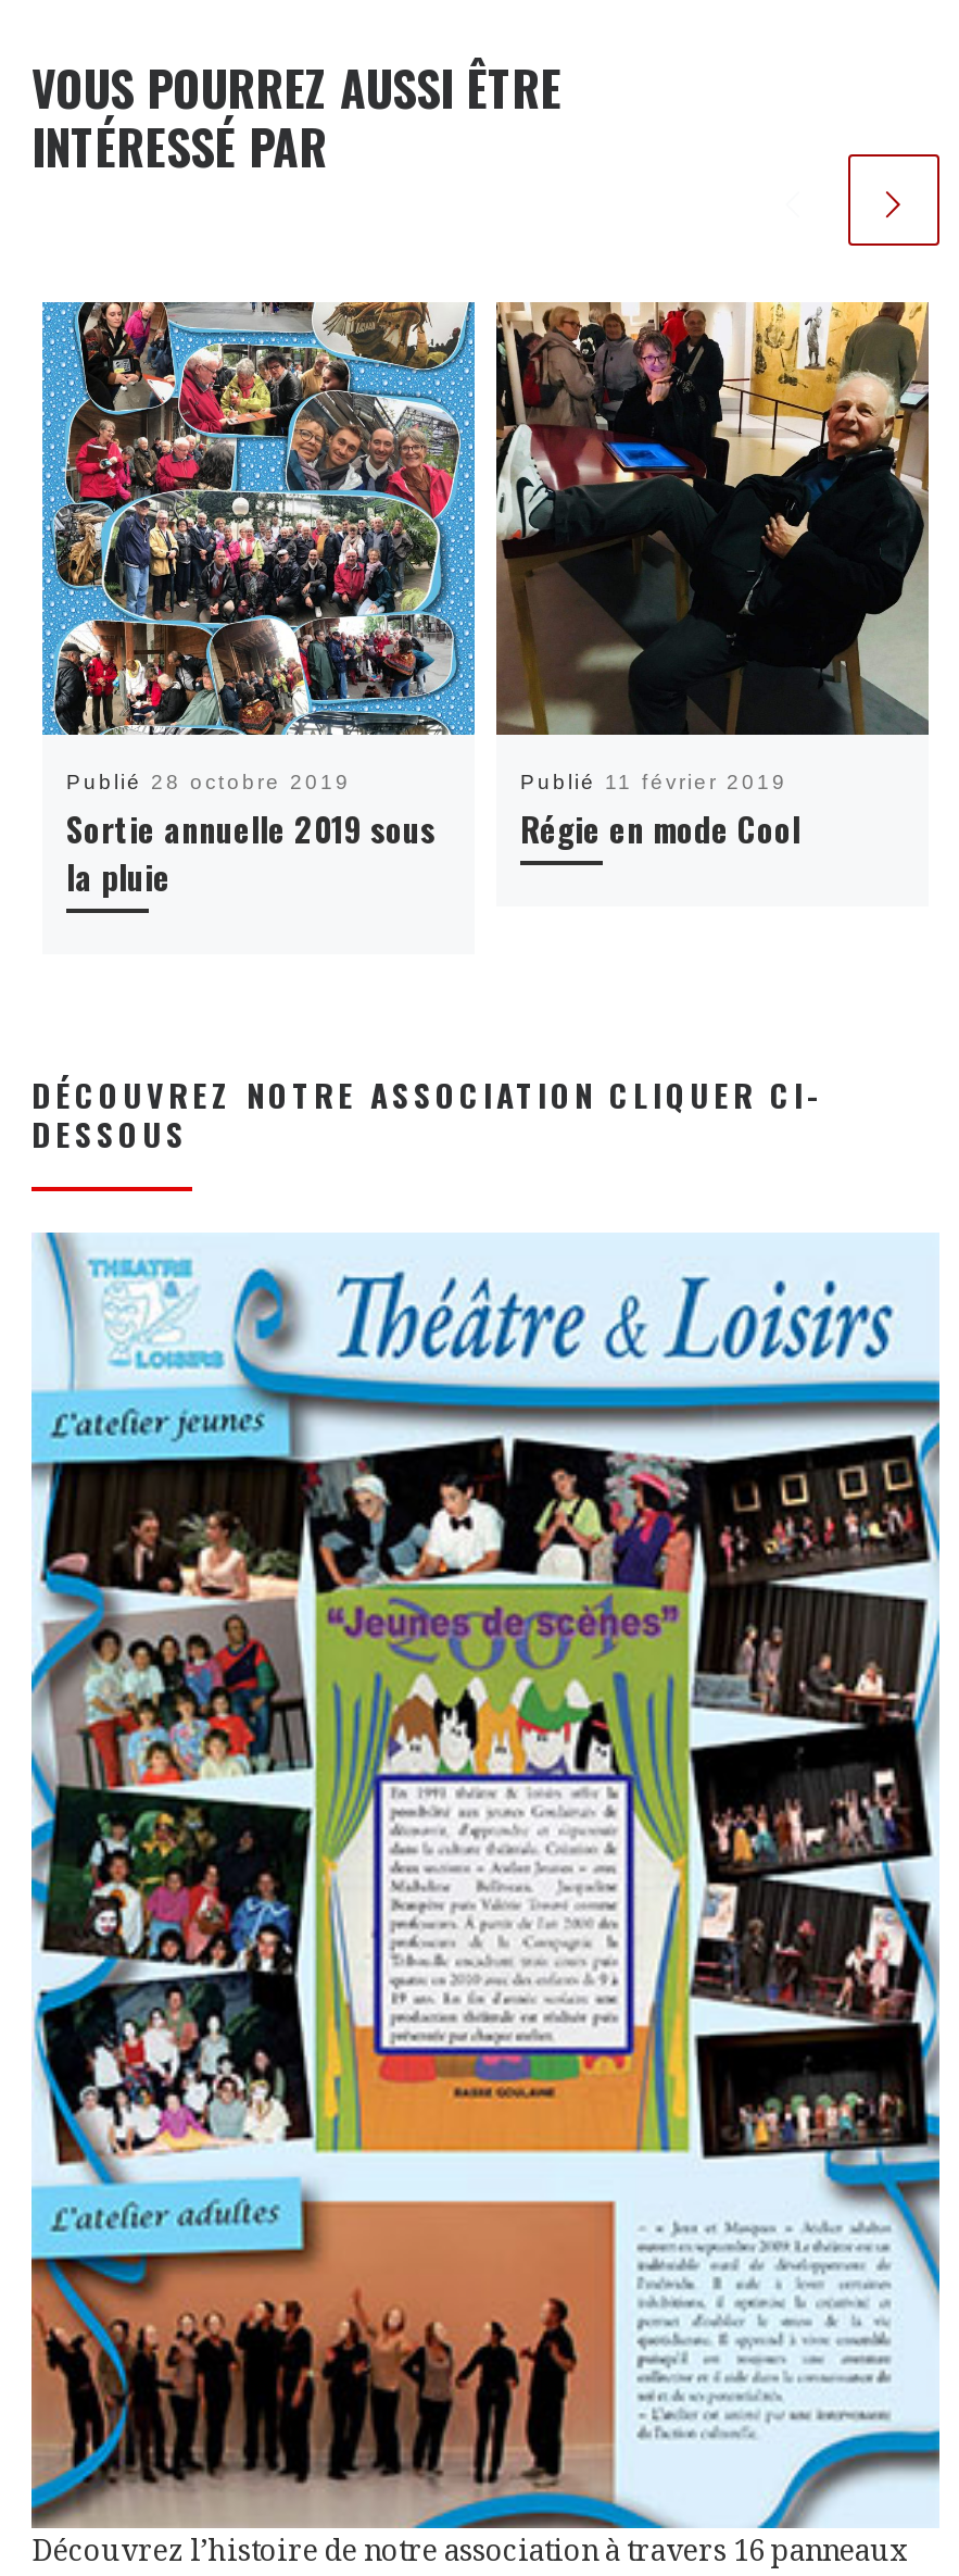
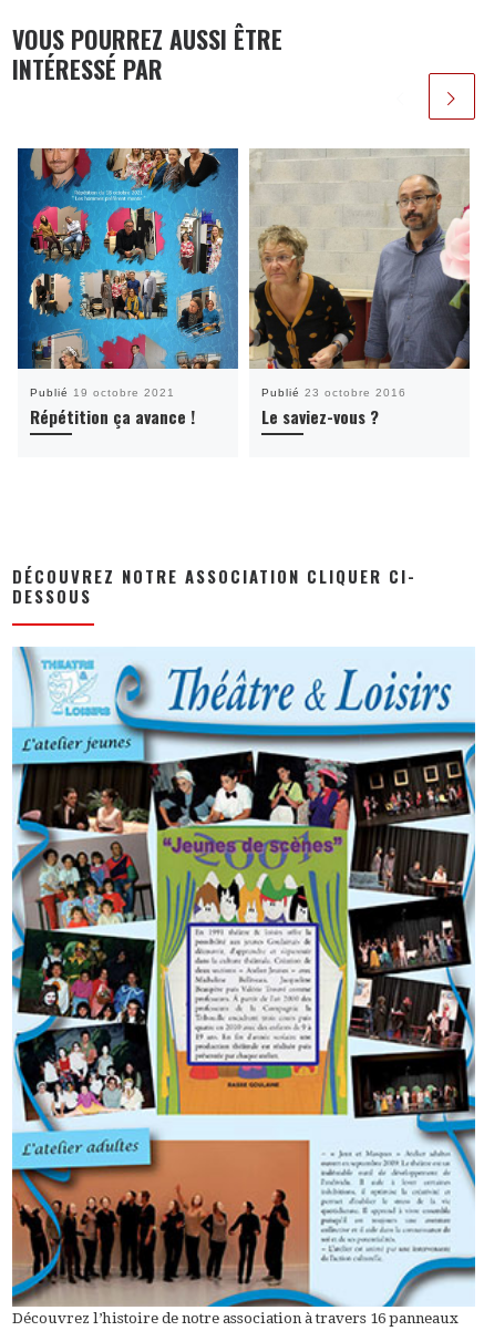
[40,300,475,901] [image] | Publié 28 octobre 2019 | Sortie annuelle 2019 sous | la pluie -> [17,147,238,429] [image] | Publié 19 octobre 2021 | Répétition ça avance !
[496,302,931,853] [image] | Publié 11 février 2019 | Régie en mode Cool -> [249,148,470,429] [image] | Publié 23 octobre 2016 | Le saviez-vous ?

